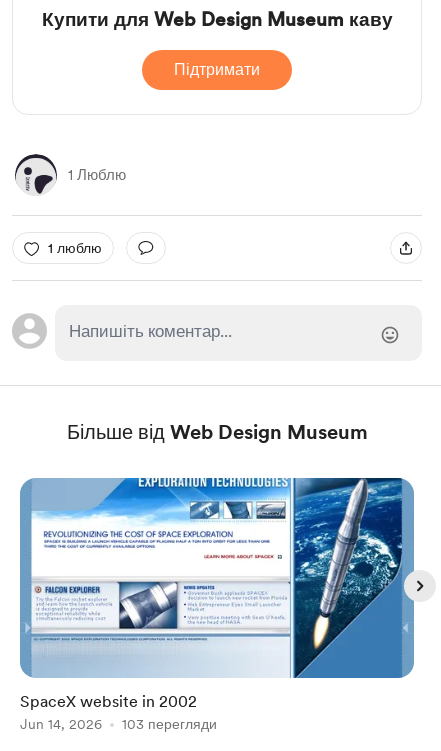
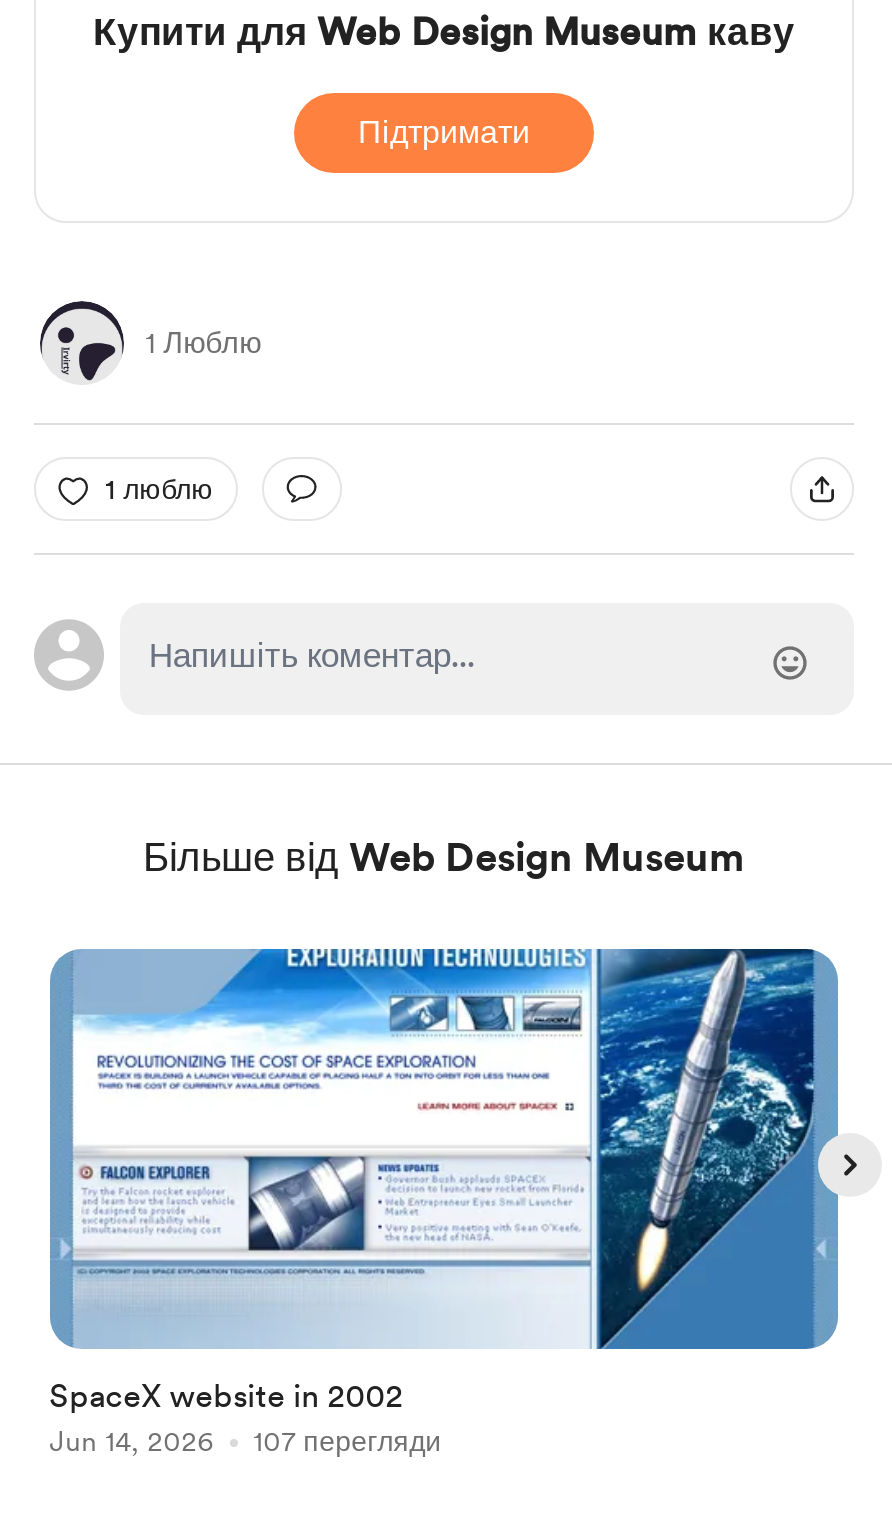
[20,716,217,732] Jun 14, 2026 103 перегляди -> [49,1425,441,1457] Jun 14, 2026 107 перегляди

